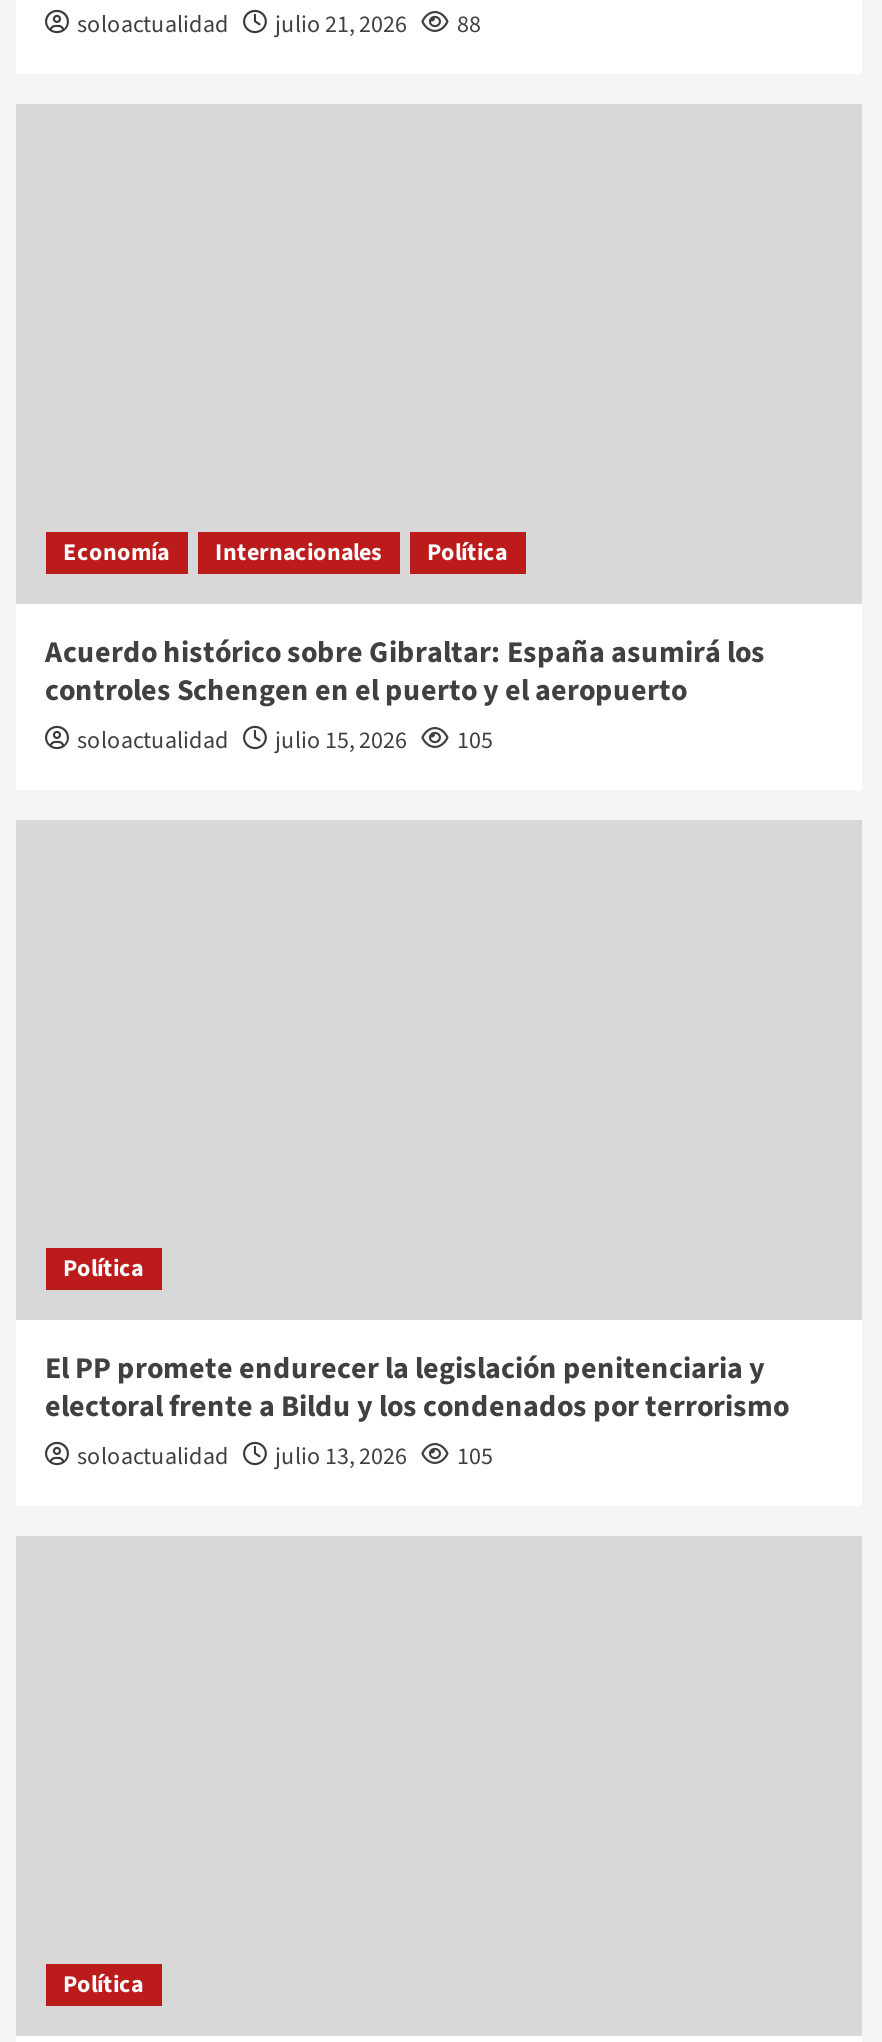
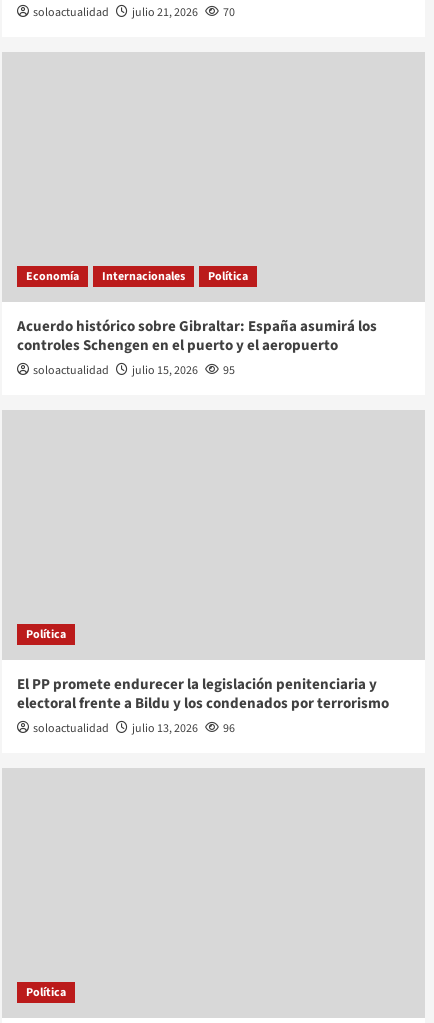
[77,9,481,43] soloactualidad julio 21, 2026 88 -> [32,4,234,21] soloactualidad julio 21, 2026 70
[77,725,493,759] soloactualidad julio 15, 2026 105 -> [32,362,234,379] soloactualidad julio 15, 2026 95
[77,1441,493,1475] soloactualidad julio 13, 2026 105 -> [32,720,234,737] soloactualidad julio 13, 2026 96

